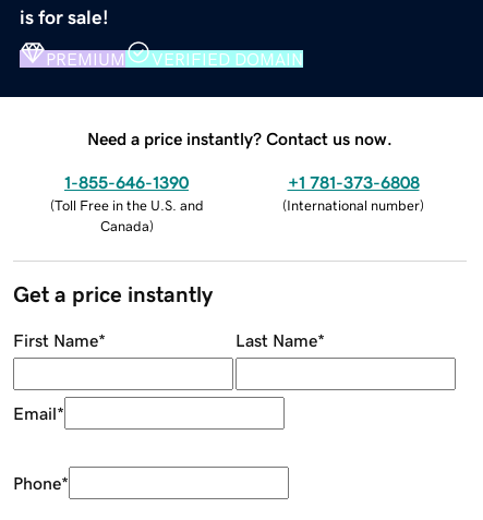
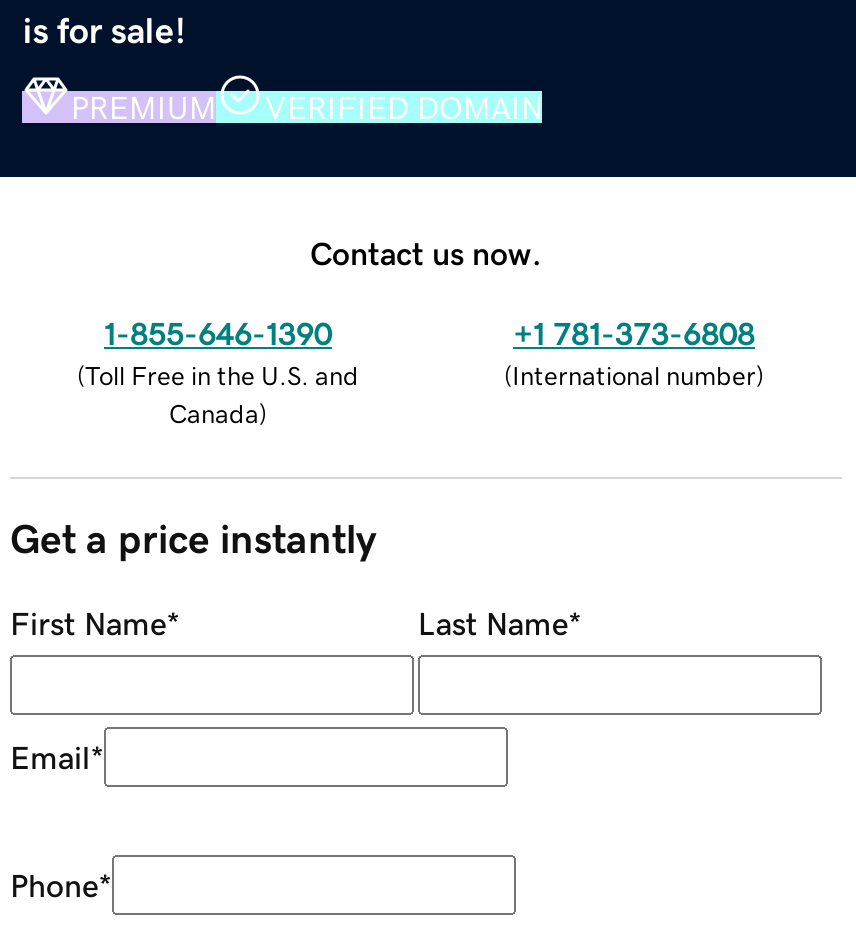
[87,129,393,147] Need a price instantly? Contact us now. -> [310,236,542,268] Contact us now.

